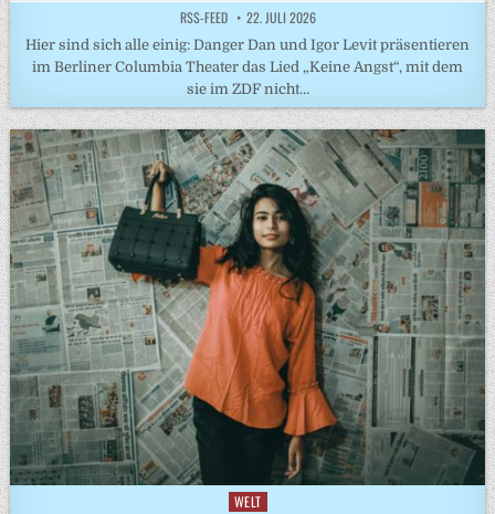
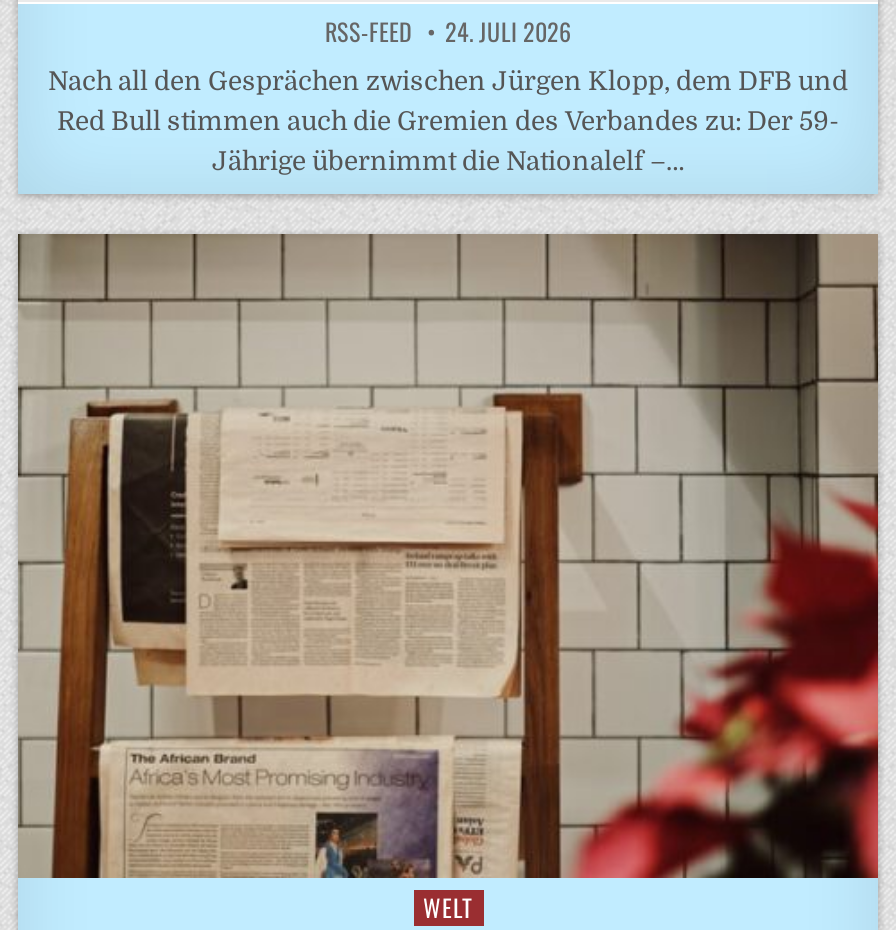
[180,8,315,27] RSS-FEED 22. JULI 2026 -> [325,14,571,48] RSS-FEED 24. JULI 2026
[25,37,470,97] Hier sind sich alle einig: Danger Dan und Igor Levit präsentieren | im Berliner Columbia Theater das Lied „Keine Angst“, mit dem | sie im ZDF nicht… -> [48,66,848,176] Nach all den Gesprächen zwischen Jürgen Klopp, dem DFB und | Red Bull stimmen auch die Gremien des Verbandes zu: Der 59- | Jährige übernimmt die Nationalelf –…
[10,129,486,486] [image] -> [18,234,880,880] [image]

